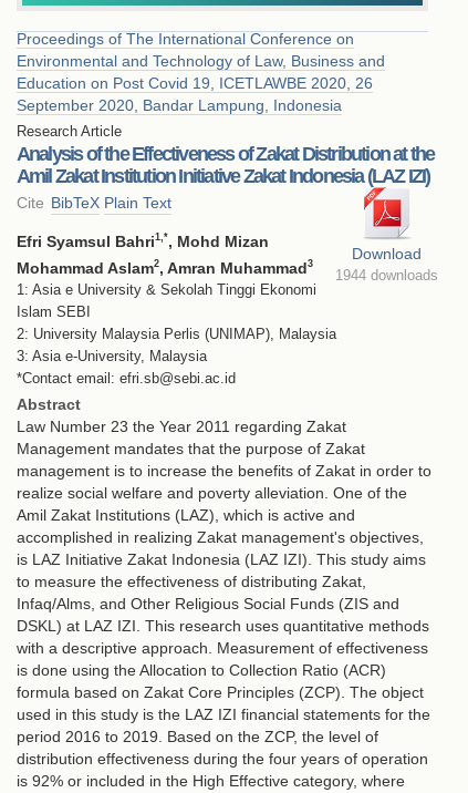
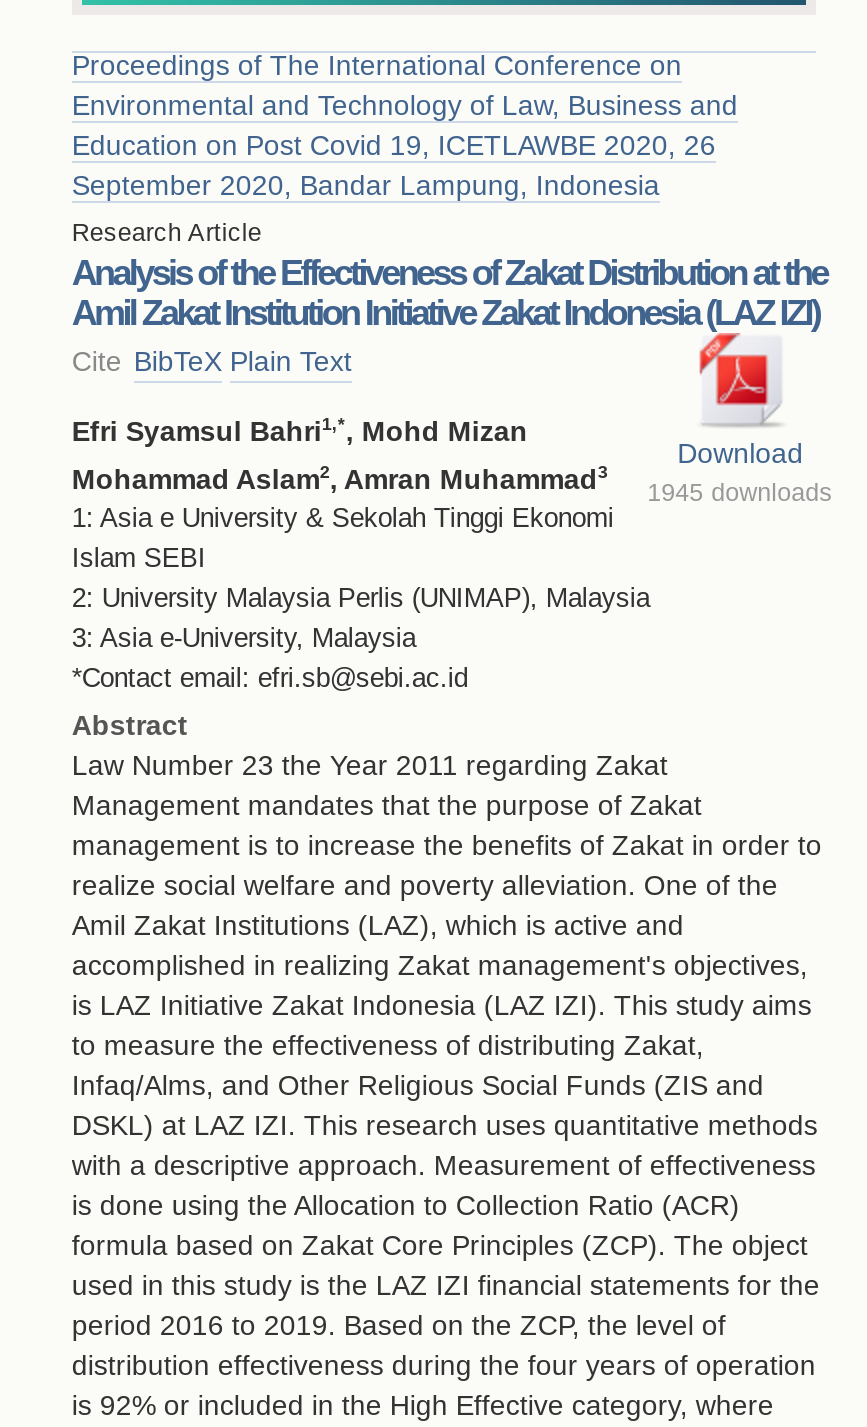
[335,268,438,283] 1944 downloads -> [647,478,833,506] 1945 downloads

